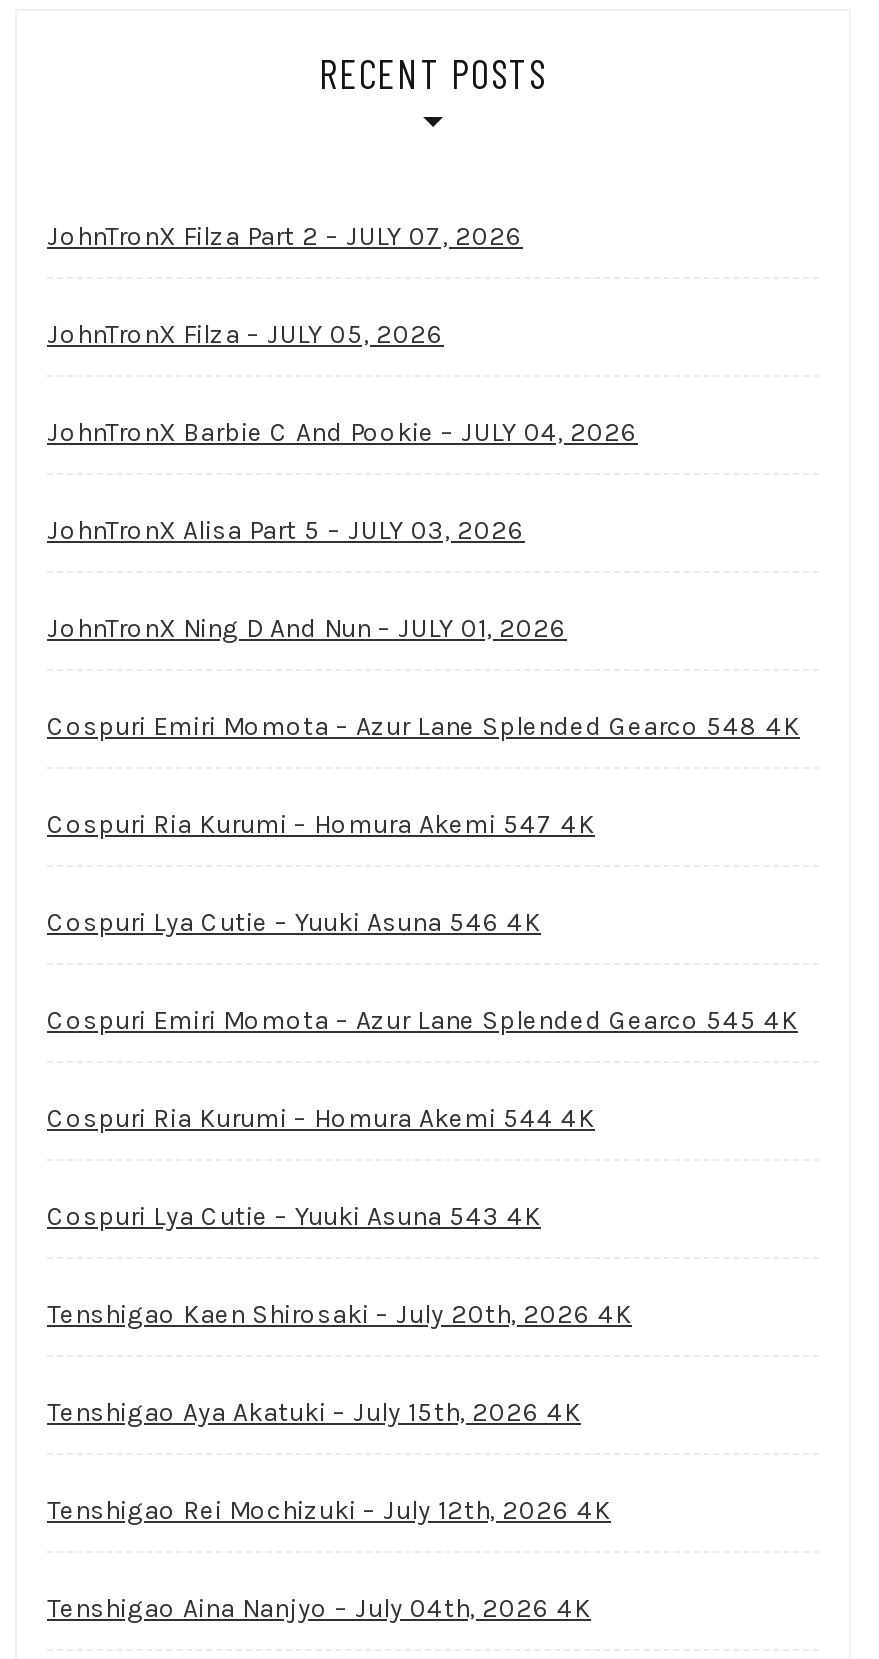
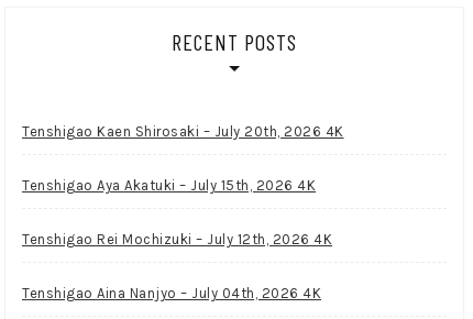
[47,220,800,1230] JohnTronX Filza Part 2 – JULY 07, 2026 | JohnTronX Filza – JULY 05, 2026 | JohnTronX Barbie C And Pookie – JULY 04, 2026 | JohnTronX Alisa Part 5 – JULY 03, 2026 | JohnTronX Ning D And Nun – JULY 01, 2026 | Cospuri Emiri Momota – Azur Lane Splended Gearco 548 4K | Cospuri Ria Kurumi – Homura Akemi 547 4K | Cospuri Lya Cutie – Yuuki Asuna 546 4K | Cospuri Emiri Momota – Azur Lane Splended Gearco 545 4K | Cospuri Ria Kurumi – Homura Akemi 544 4K | Cospuri Lya Cutie – Yuuki Asuna 543 4K -> none

